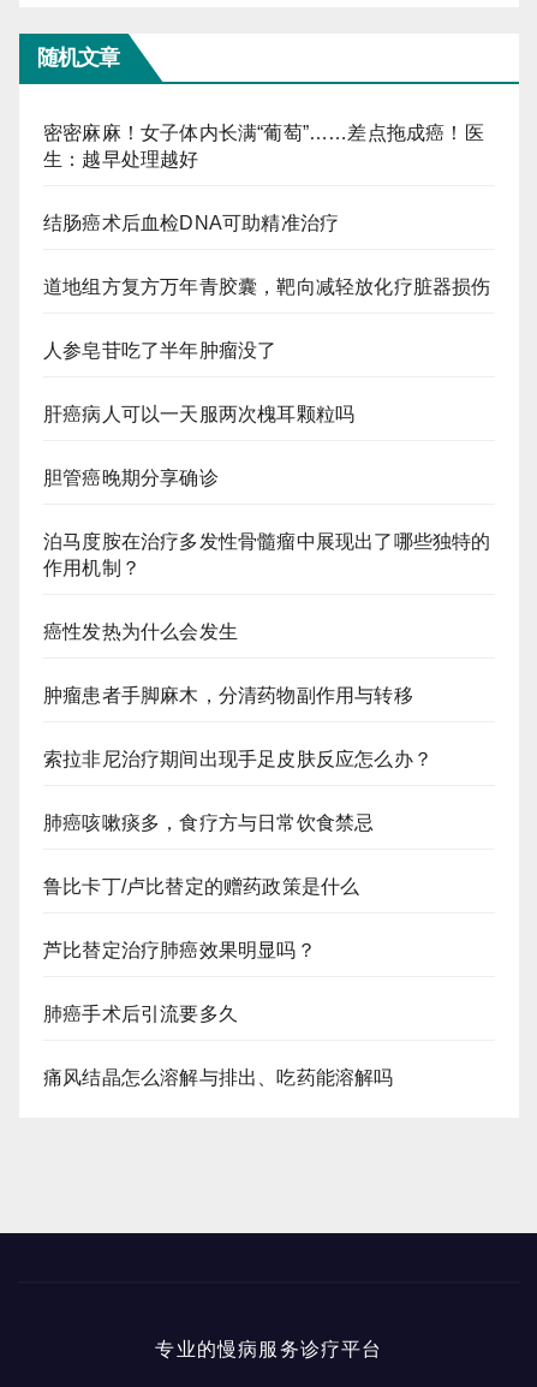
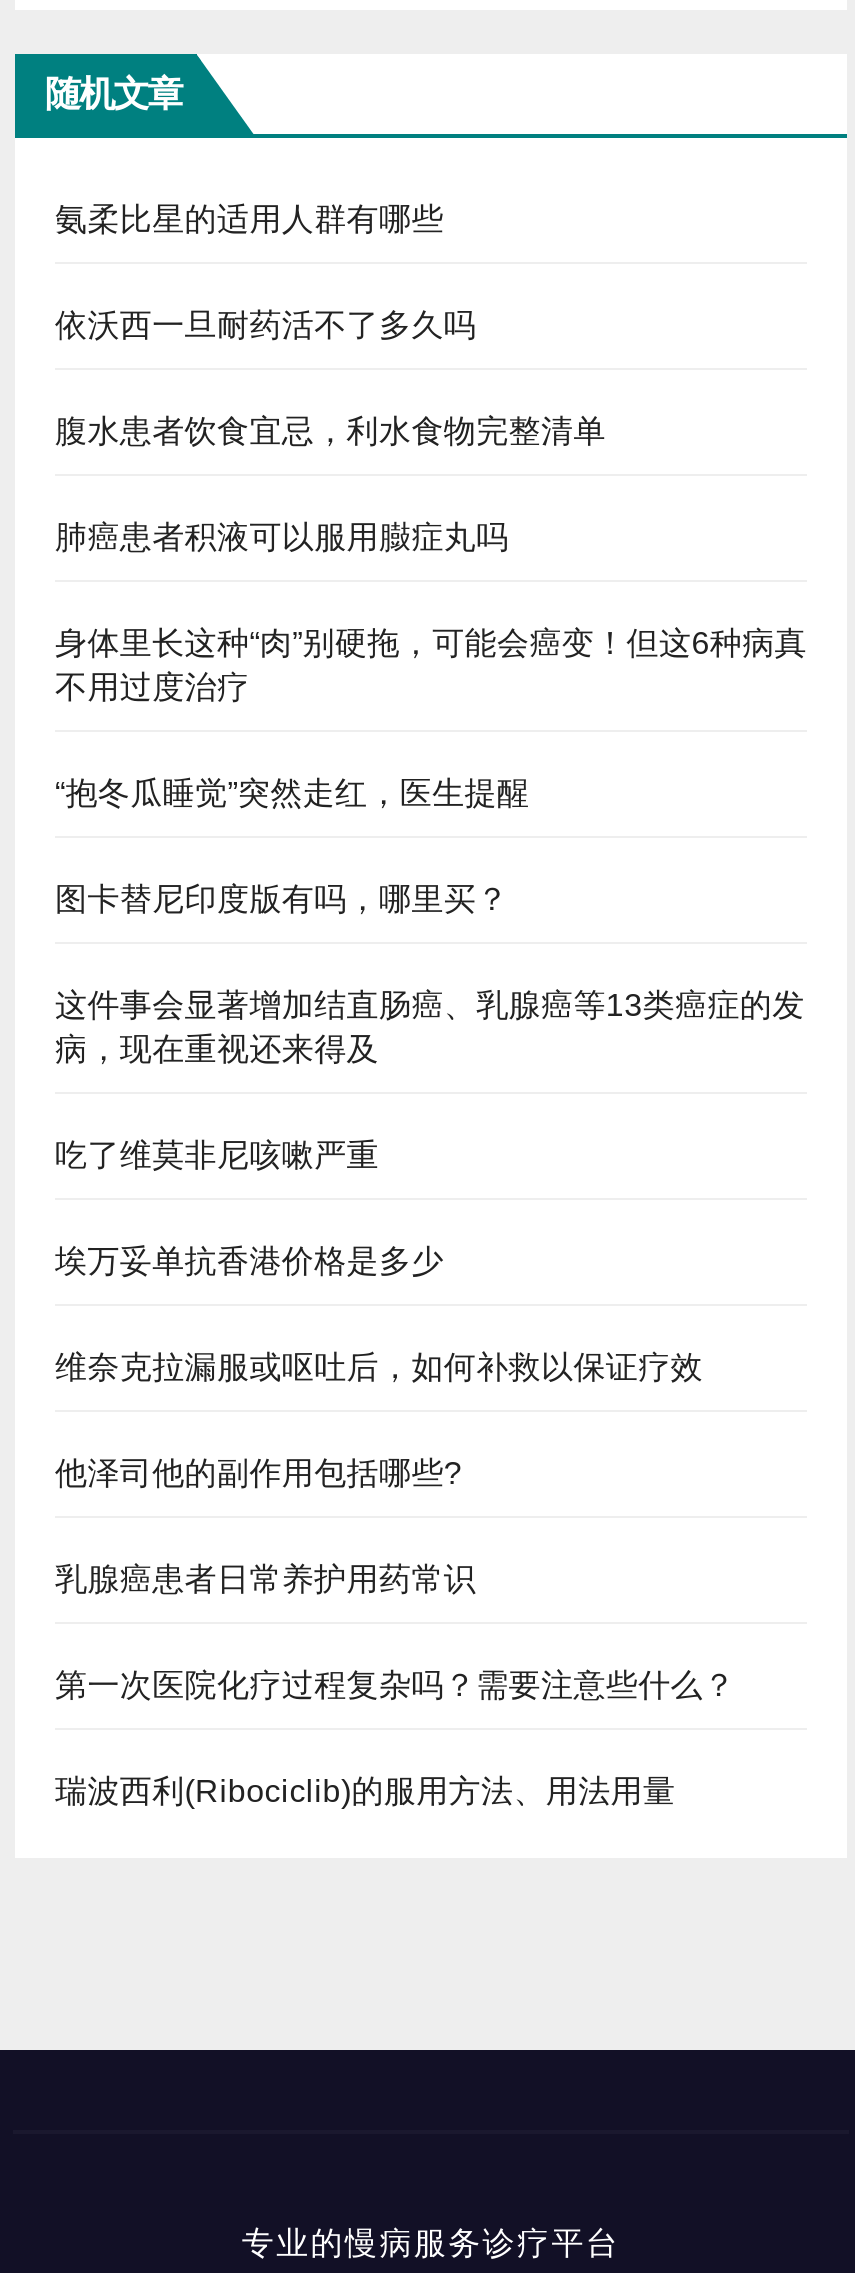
[43,122,484,169] 密密麻麻！女子体内长满“葡萄”……差点拖成癌！医 | 生：越早处理越好 -> [55,201,444,235] 氨柔比星的适用人群有哪些
[43,212,339,233] 结肠癌术后血检DNA可助精准治疗 -> [55,307,476,341] 依沃西一旦耐药活不了多久吗
[43,276,491,296] 道地组方复方万年青胶囊，靶向减轻放化疗脏器损伤 -> [55,413,606,447] 腹水患者饮食宜忌，利水食物完整清单
[43,340,277,360] 人参皂苷吃了半年肿瘤没了 -> [55,519,509,553] 肺癌患者积液可以服用臌症丸吗
[43,403,355,424] 肝癌病人可以一天服两次槐耳颗粒吗 -> [55,625,807,703] 身体里长这种“肉”别硬拖，可能会癌变！但这6种病真 | 不用过度治疗
[43,467,218,487] 胆管癌晚期分享确诊 -> [55,775,529,809] “抱冬瓜睡觉”突然走红，医生提醒
[43,531,491,578] 泊马度胺在治疗多发性骨髓瘤中展现出了哪些独特的 | 作用机制？ -> [55,881,509,915] 图卡替尼印度版有吗，哪里买？
[43,621,238,641] 癌性发热为什么会发生 -> [55,987,805,1065] 这件事会显著增加结直肠癌、乳腺癌等13类癌症的发 | 病，现在重视还来得及
[43,684,413,705] 肿瘤患者手脚麻木，分清药物副作用与转移 -> [55,1137,379,1171] 吃了维莫非尼咳嗽严重
[43,748,432,769] 索拉非尼治疗期间出现手足皮肤反应怎么办？ -> [55,1243,444,1277] 埃万妥单抗香港价格是多少
[43,812,374,832] 肺癌咳嗽痰多，食疗方与日常饮食禁忌 -> [55,1349,703,1383] 维奈克拉漏服或呕吐后，如何补救以保证疗效
[43,876,360,896] 鲁比卡丁/卢比替定的赠药政策是什么 -> [55,1455,462,1489] 他泽司他的副作用包括哪些?
[43,939,316,960] 芦比替定治疗肺癌效果明显吗？ -> [55,1561,476,1595] 乳腺癌患者日常养护用药常识
[43,1003,238,1023] 肺癌手术后引流要多久 -> [55,1667,735,1701] 第一次医院化疗过程复杂吗？需要注意些什么？
[43,1067,394,1087] 痛风结晶怎么溶解与排出、吃药能溶解吗 -> [55,1773,675,1807] 瑞波西利(Ribociclib)的服用方法、用法用量

